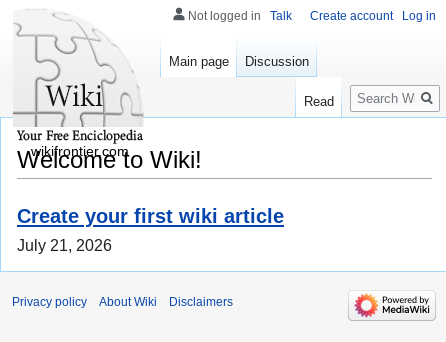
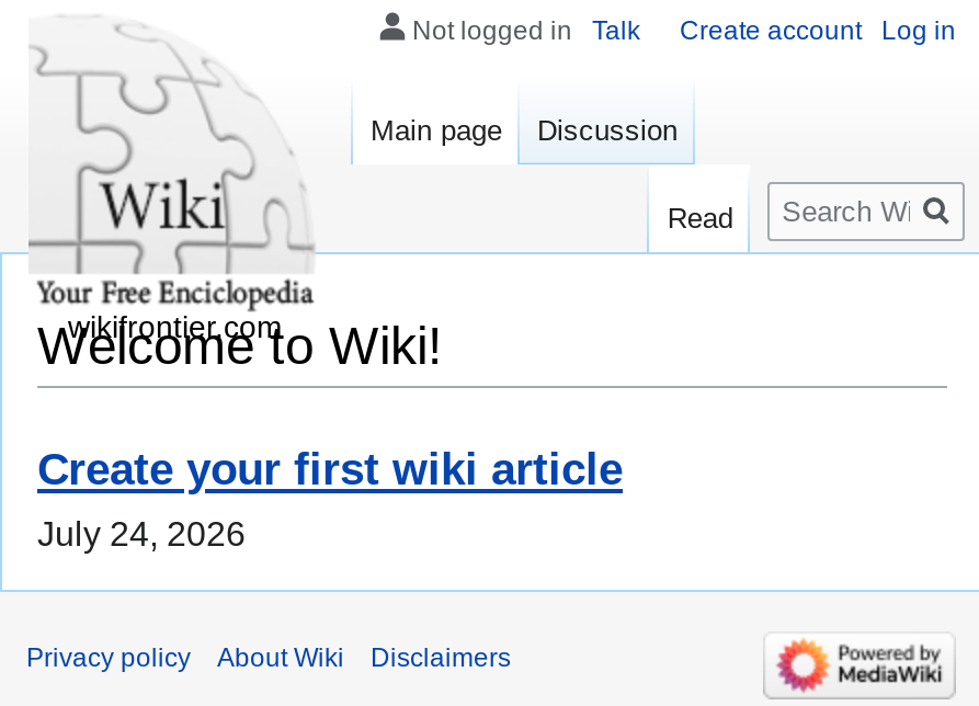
[17,237,112,254] July 21, 2026 -> [37,516,246,553] July 24, 2026

